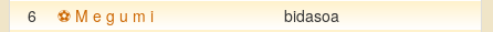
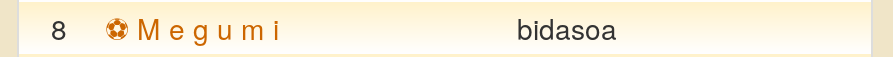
[28,4,36,26] 6 -> [51,8,67,48] 8

